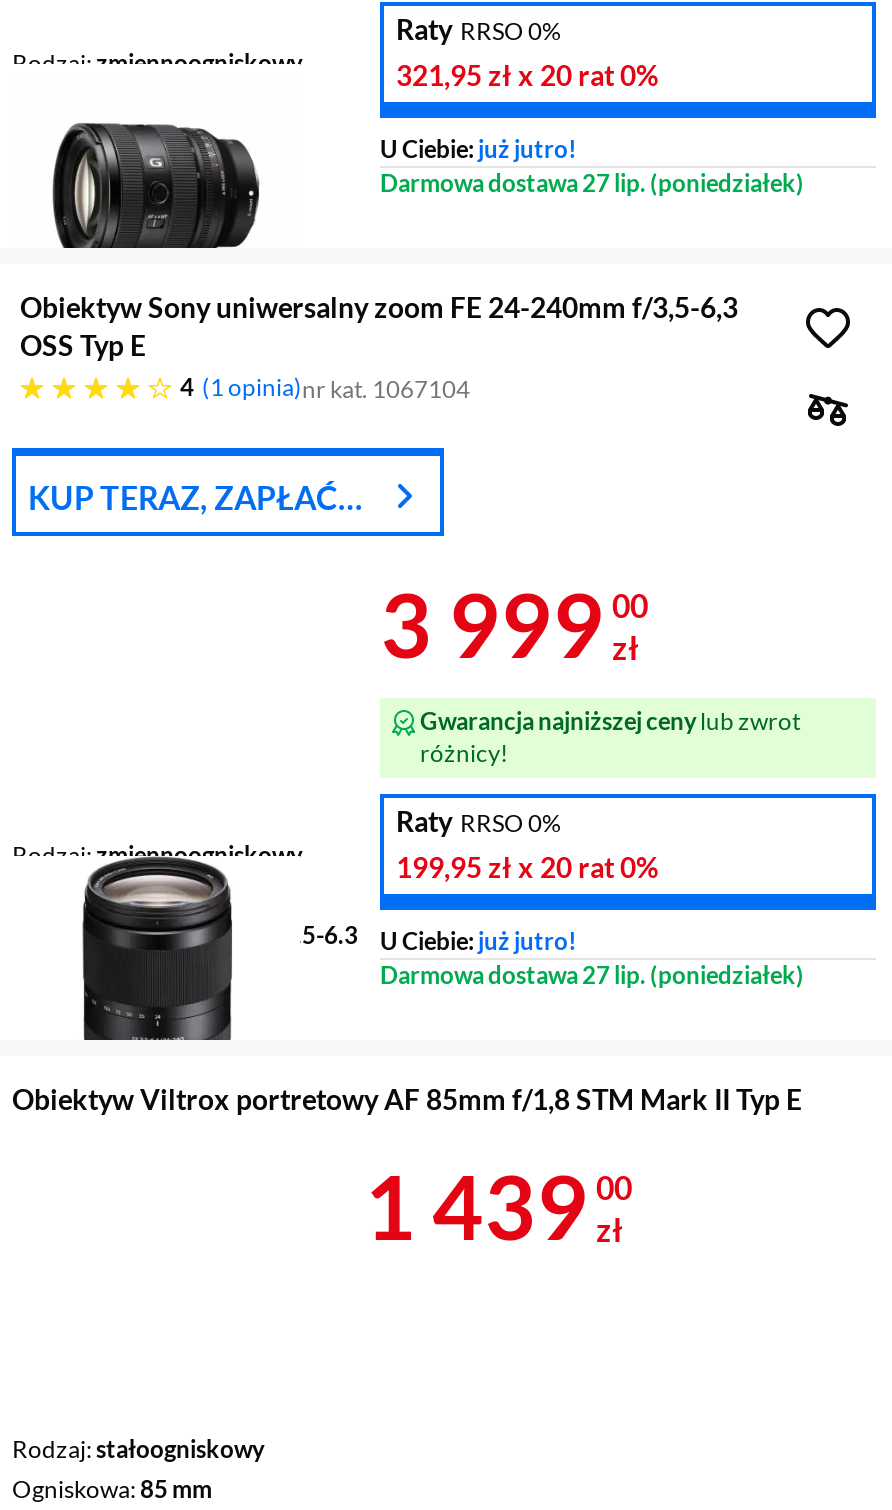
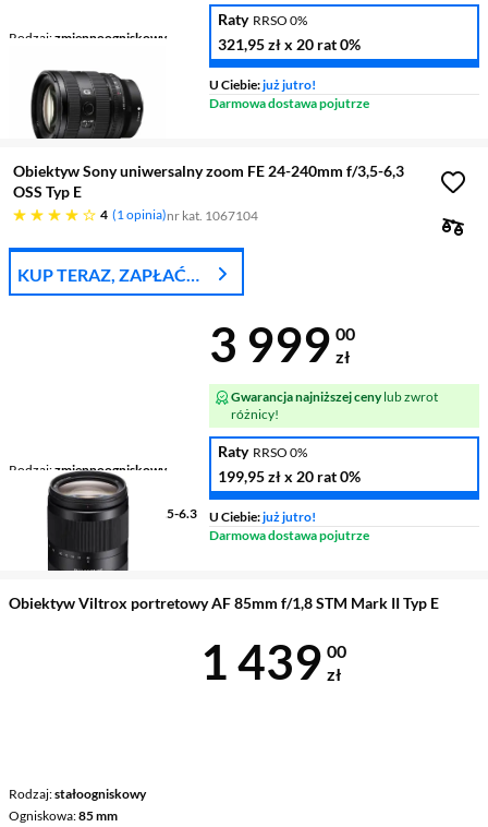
[380,169,804,199] Darmowa dostawa 27 lip. (poniedziałek) -> [209,95,369,112] Darmowa dostawa pojutrze
[380,961,804,991] Darmowa dostawa 27 lip. (poniedziałek) -> [209,528,369,544] Darmowa dostawa pojutrze

